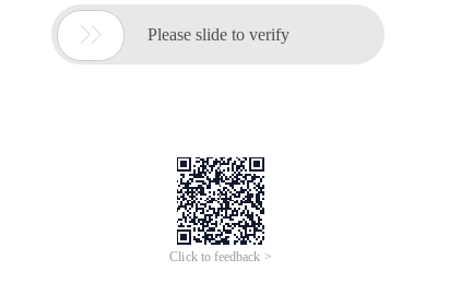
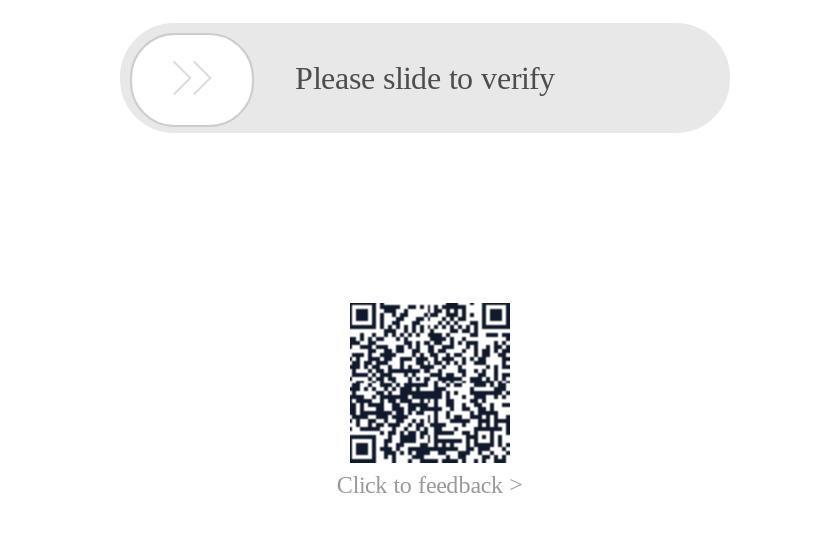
[177,156,264,246] [image] -> [348,301,512,465] [image]

